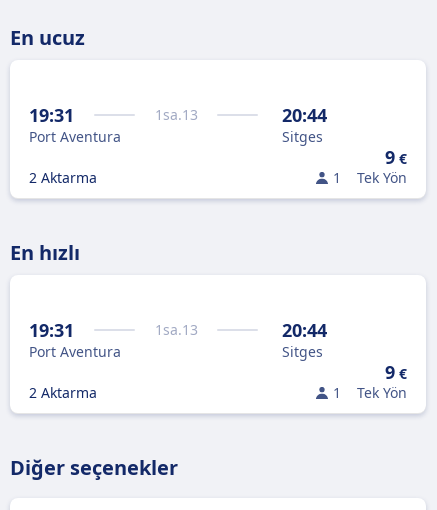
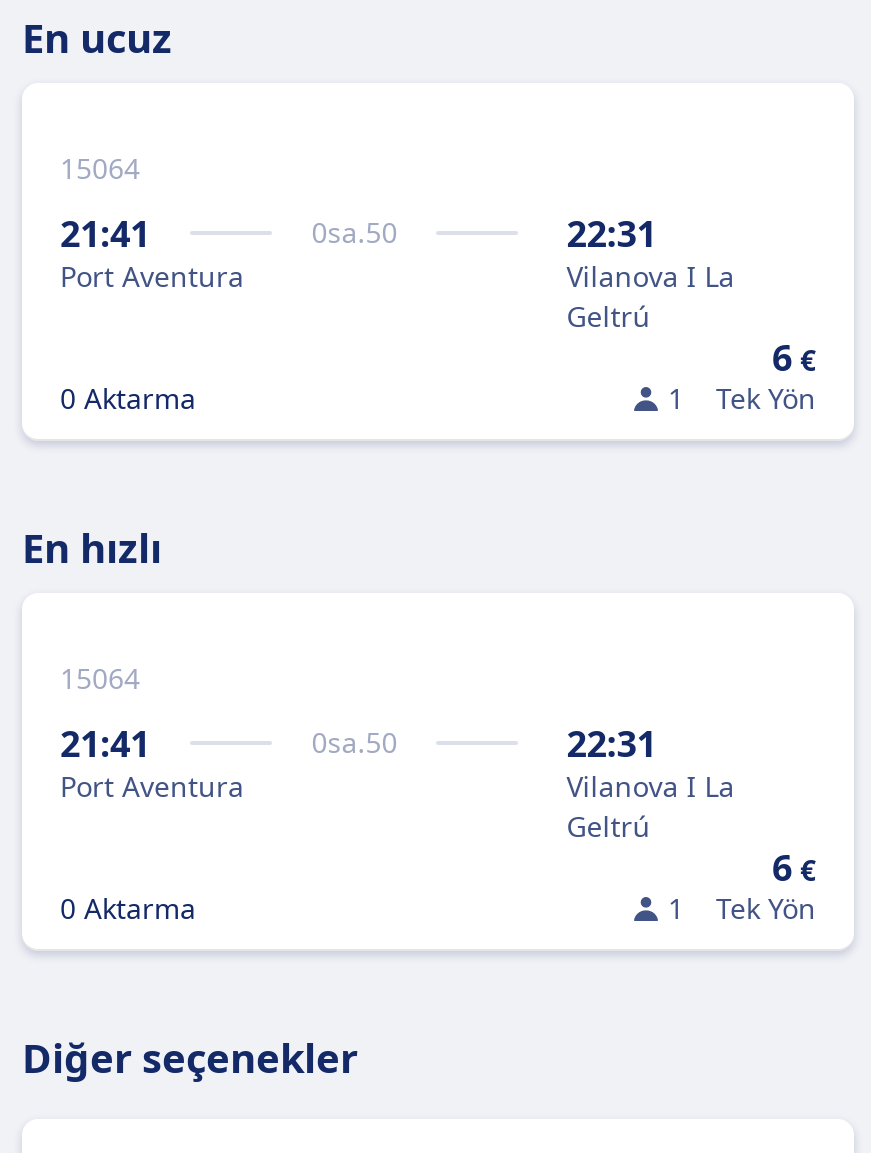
[29,103,198,127] 19:31 | 1 sa.13 -> [60,149,397,257] 15064 | 21:41 | 0sa.50
[282,103,407,169] 20:44 | Sitges | 9 € -> [567,209,816,381] 22:31 | Vilanova I La | Geltrú | 6 €
[29,168,97,187] 2 Aktarma -> [60,379,196,417] 0 Aktarma
[29,318,198,342] 19:31 | 1 sa.13 -> [60,659,397,767] 15064 | 21:41 | 0sa.50
[282,318,407,384] 20:44 | Sitges | 9 € -> [567,719,816,891] 22:31 | Vilanova I La | Geltrú | 6 €
[29,383,97,402] 2 Aktarma -> [60,889,196,927] 0 Aktarma

